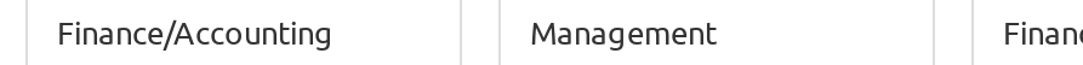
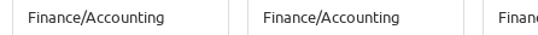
[530,13,717,52] Management -> [263,7,400,27] Finance/Accounting

